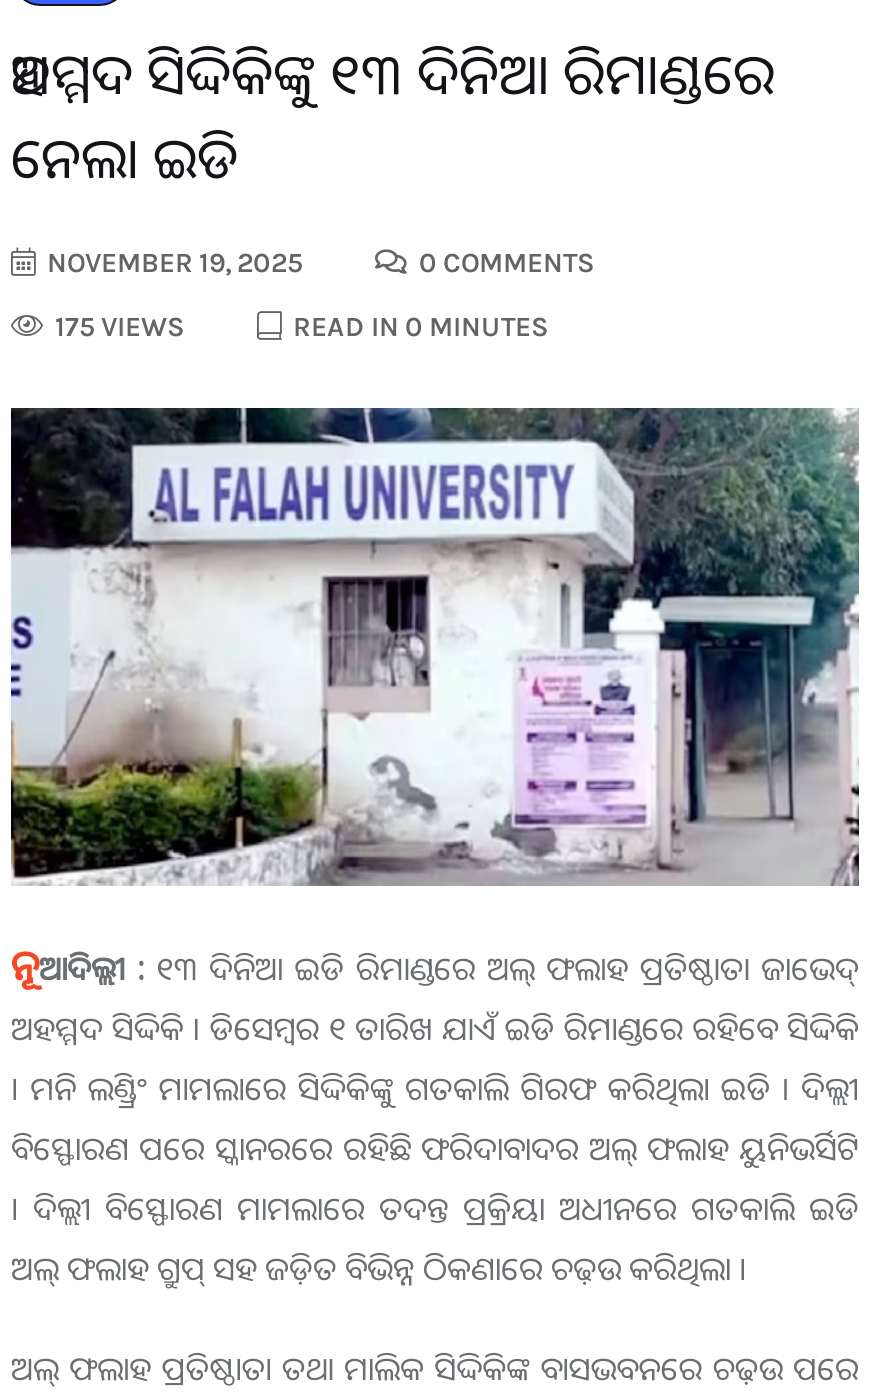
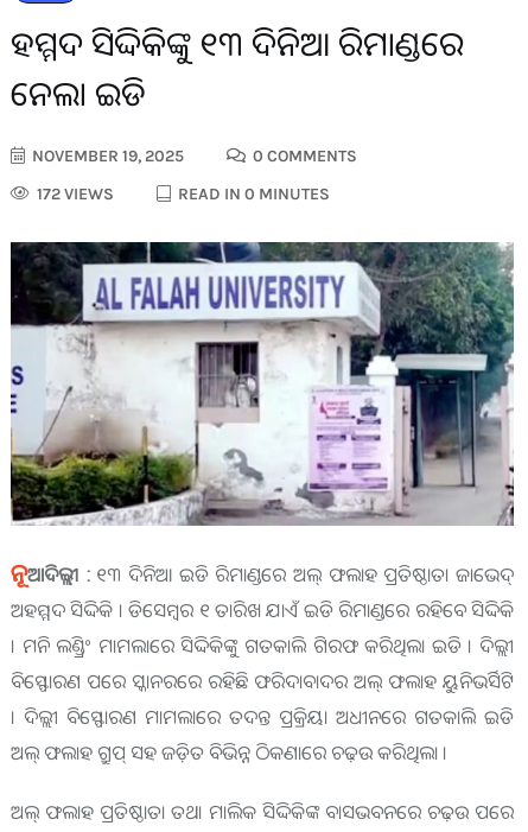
[49,310,185,344] 175 VIEWS -> [33,184,114,204] 172 VIEWS

